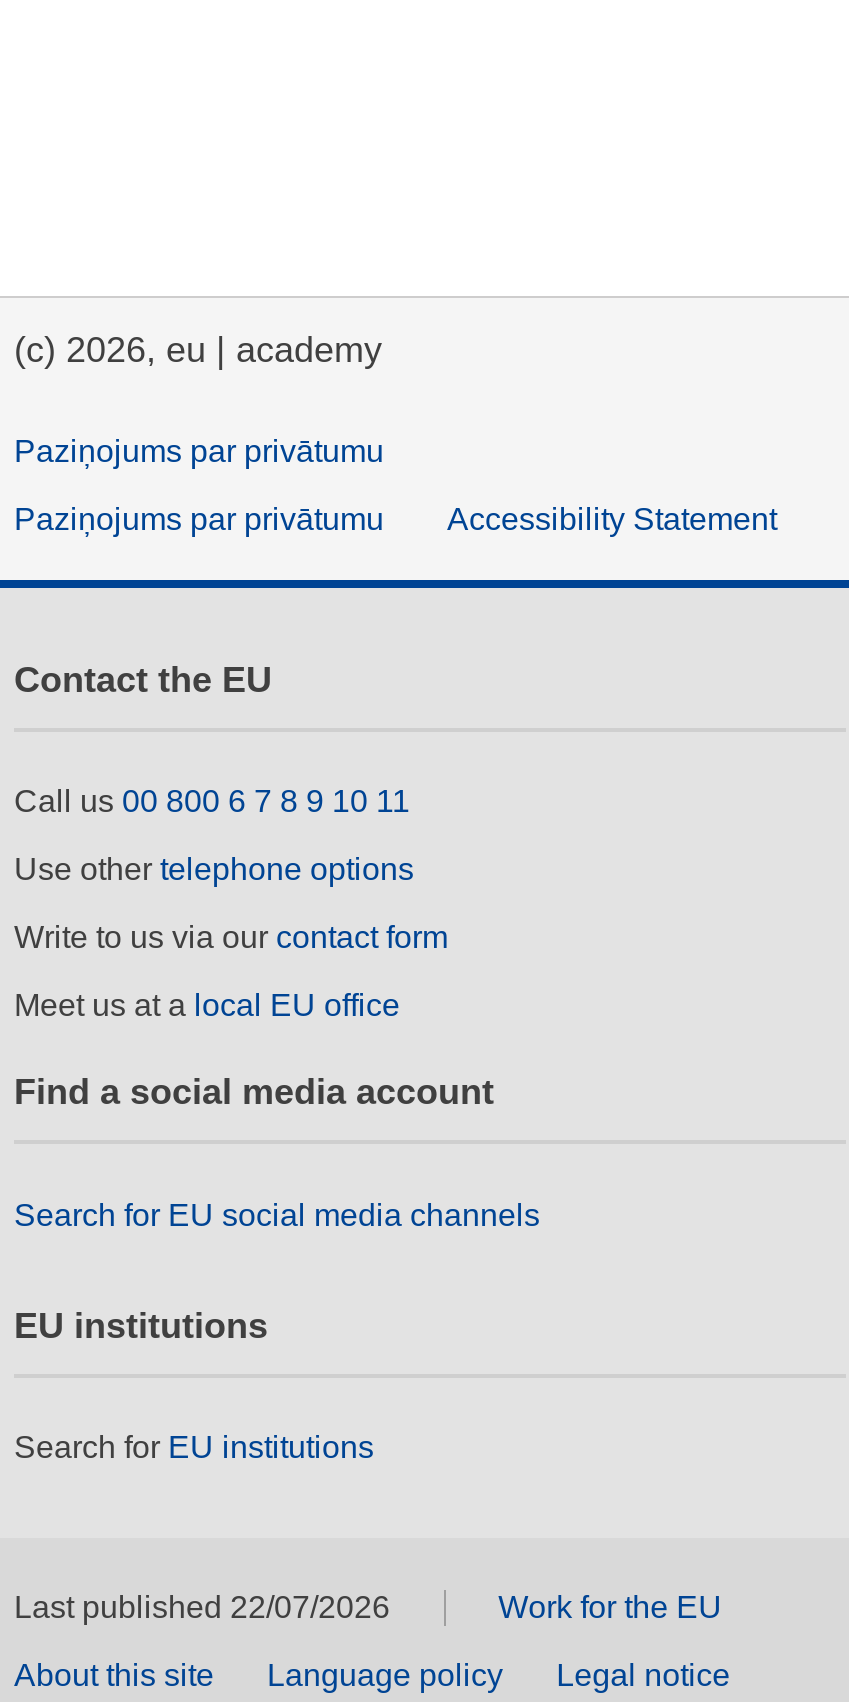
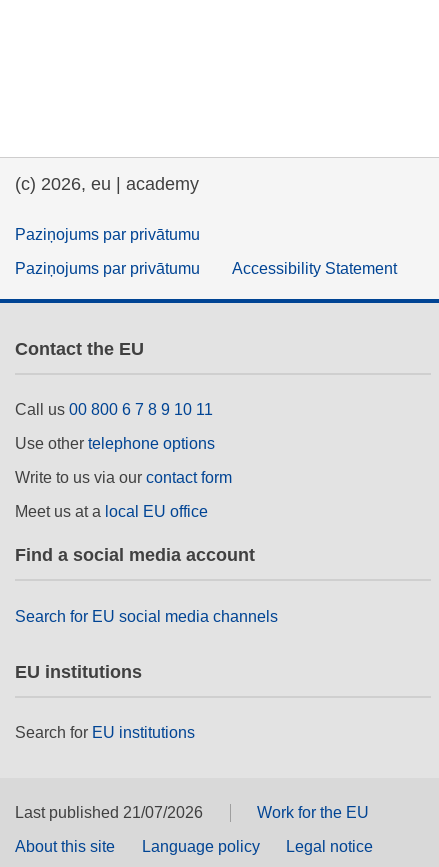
[14,1591,390,1625] Last published 22/07/2026 -> [15,804,203,821] Last published 21/07/2026

